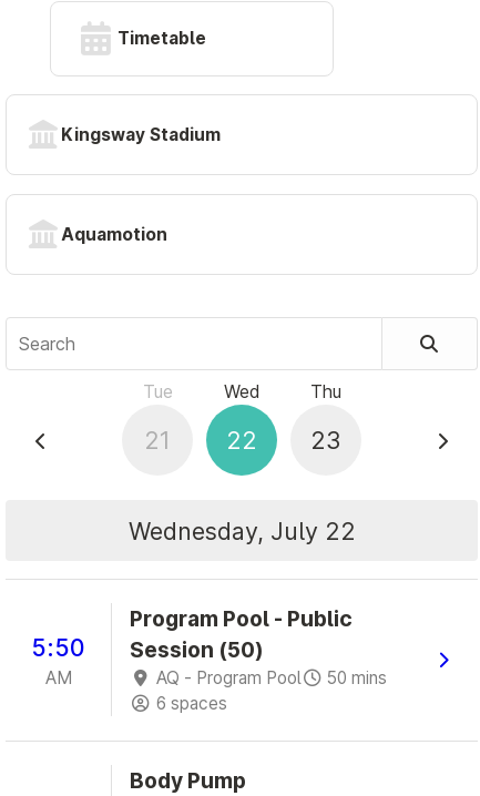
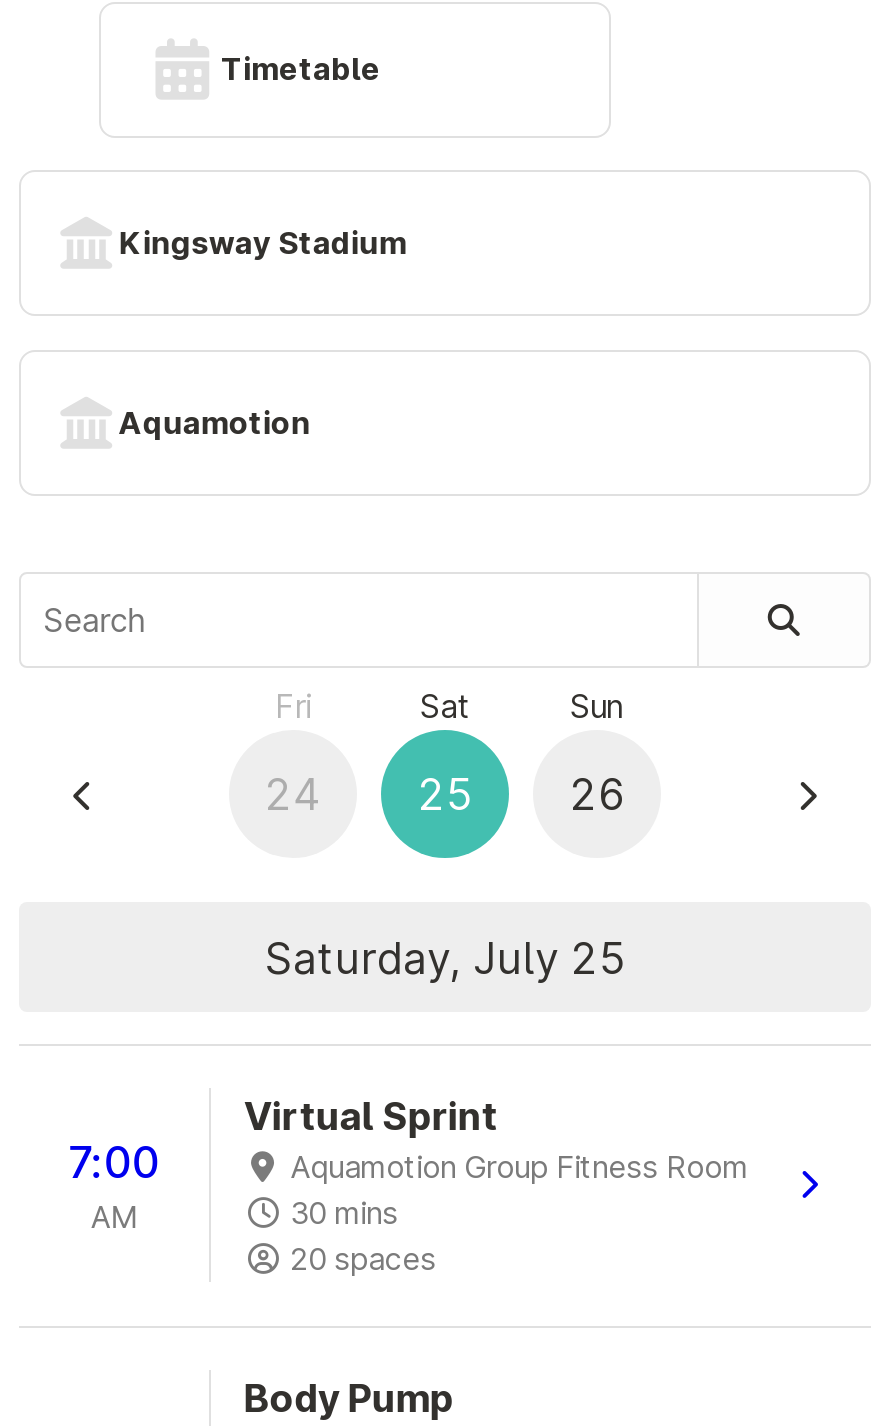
[142,380,172,402] Tue -> [275,686,311,726] Fri
[223,380,260,402] Wed -> [420,686,470,726] Sat
[310,380,341,402] Thu -> [570,686,624,726] Sun
[144,426,171,455] 21 -> [265,768,321,820] 24
[226,426,257,455] 22 -> [418,768,472,820] 25
[310,426,341,455] 23 -> [570,768,624,820] 26
[128,516,355,545] Wednesday, July 22 -> [265,931,625,983] Saturday, July 25
[130,605,387,714] Program Pool - Public | Session (50) | AQ - Program Pool | 50 mins | 6 spaces -> [244,1092,748,1278] Virtual Sprint | Aquamotion Group Fitness Room | 30 mins | 20 spaces
[31,633,85,661] 5:50 -> [68,1136,160,1188] 7:00

